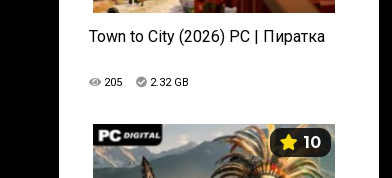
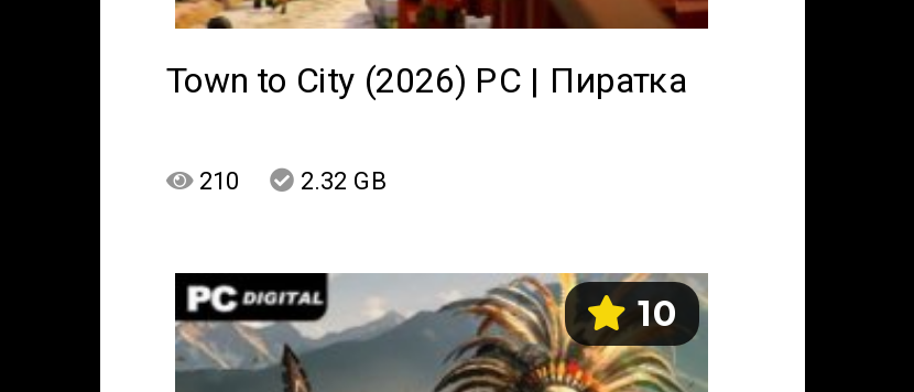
[101,76,189,89] 205 2.32 GB -> [193,167,387,196] 210 2.32 GB

